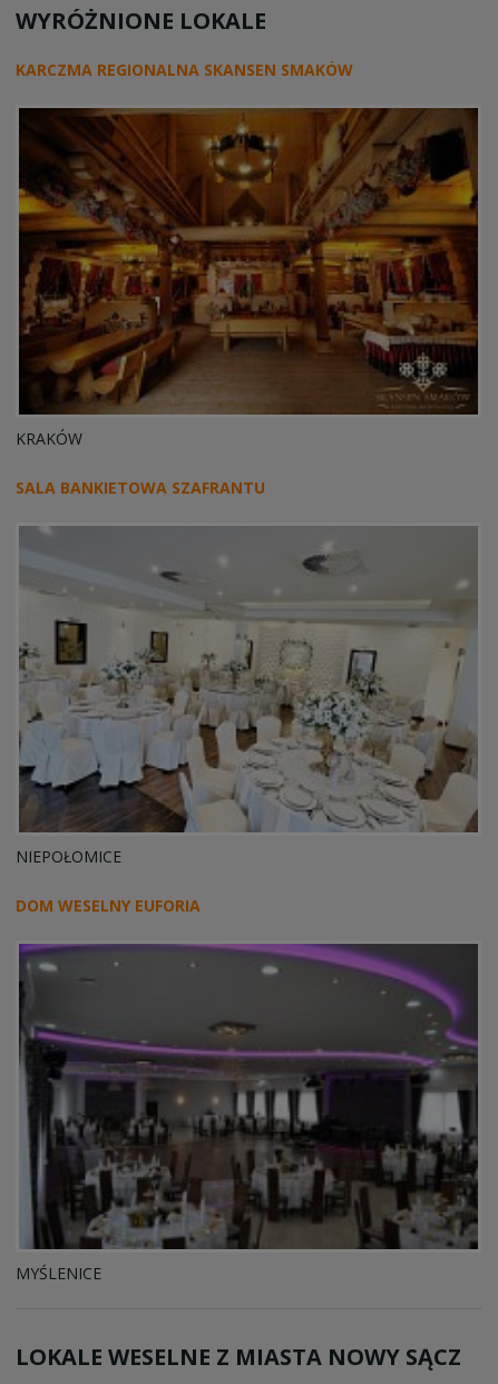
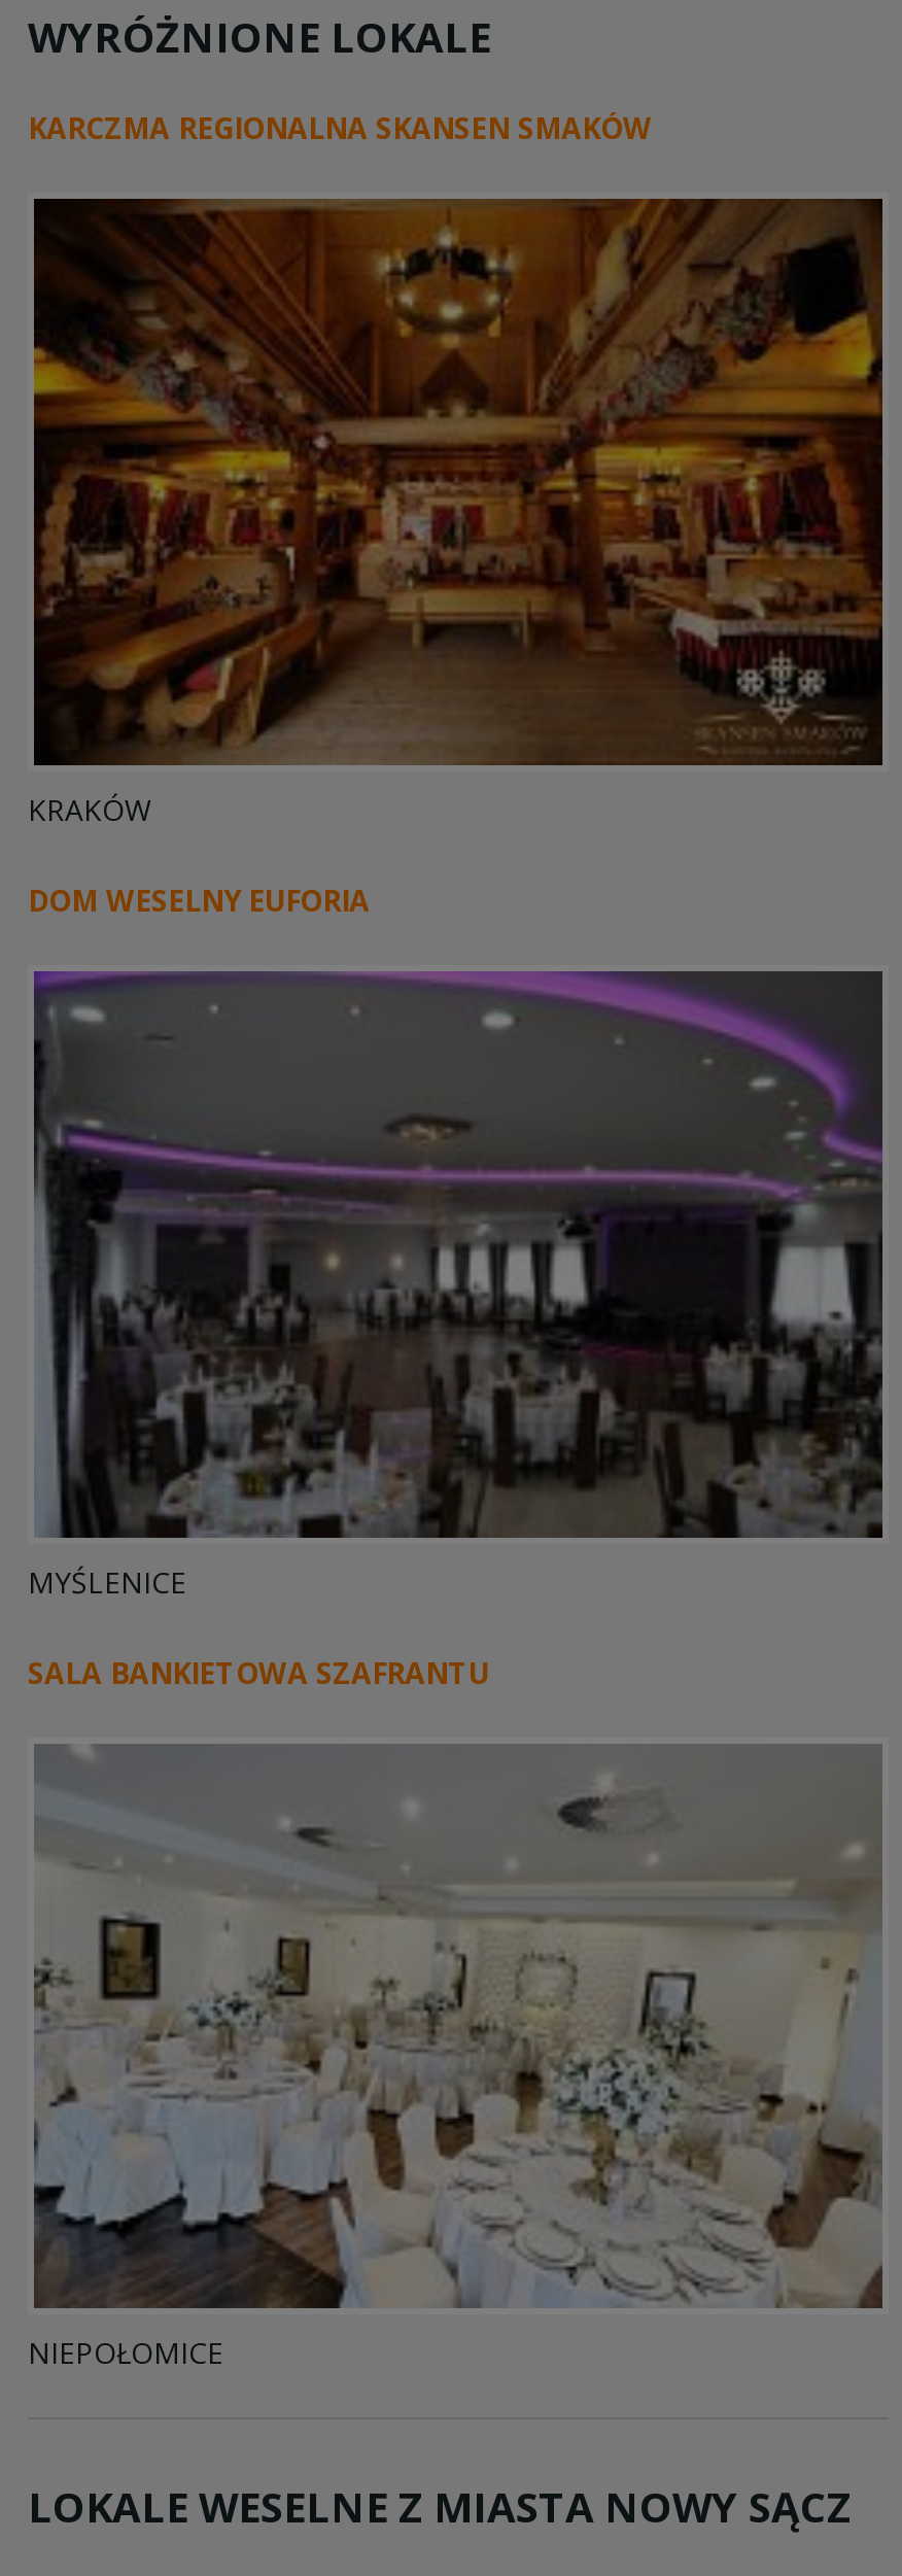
moved [16,477,479,867] -> [28,1652,884,2372]: [image] | SALA BANKIETOWA SZAFRANTU | NIEPOŁOMICE
moved [16,894,201,916] -> [28,880,370,920]: DOM WESELNY EUFORIA
moved [16,943,479,1284] -> [28,969,884,1601]: [image] | MYŚLENICE

